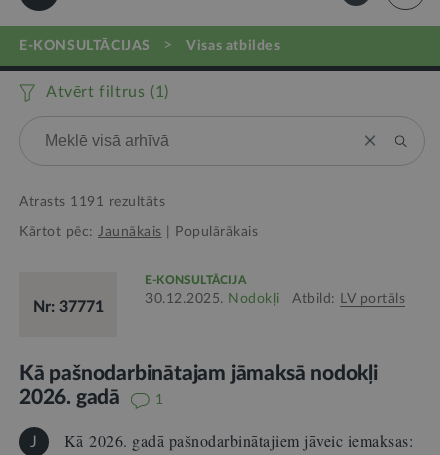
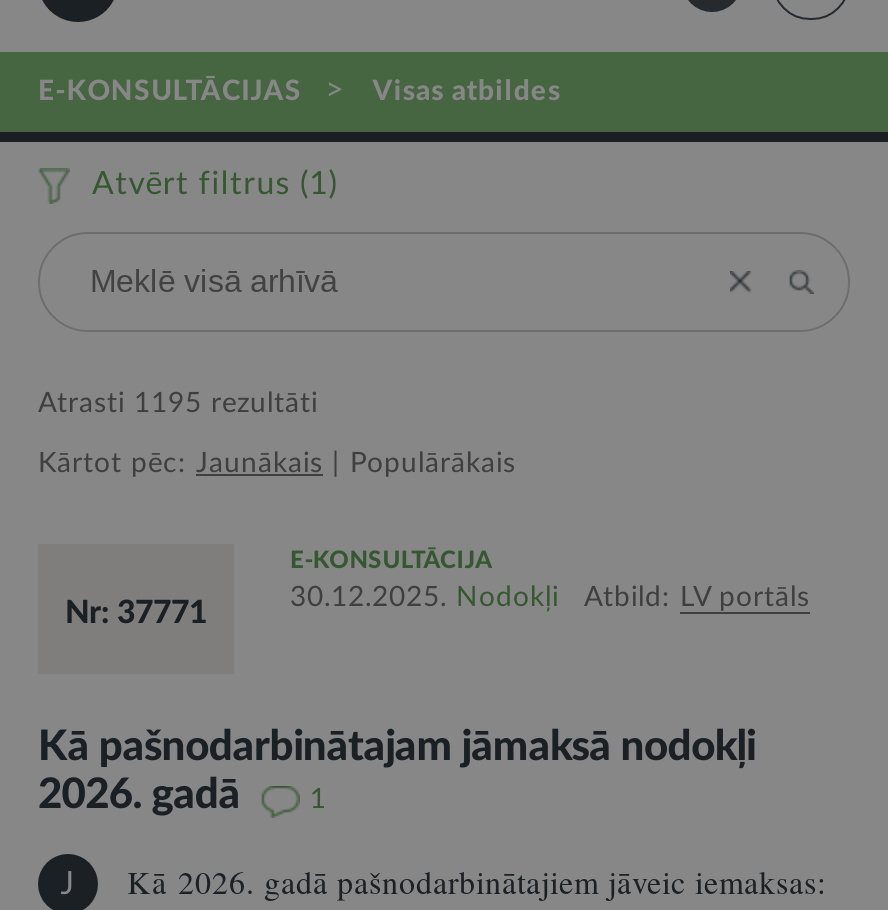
[19,195,165,209] Atrasts 1191 rezultāts -> [38,390,318,418] Atrasti 1195 rezultāti

